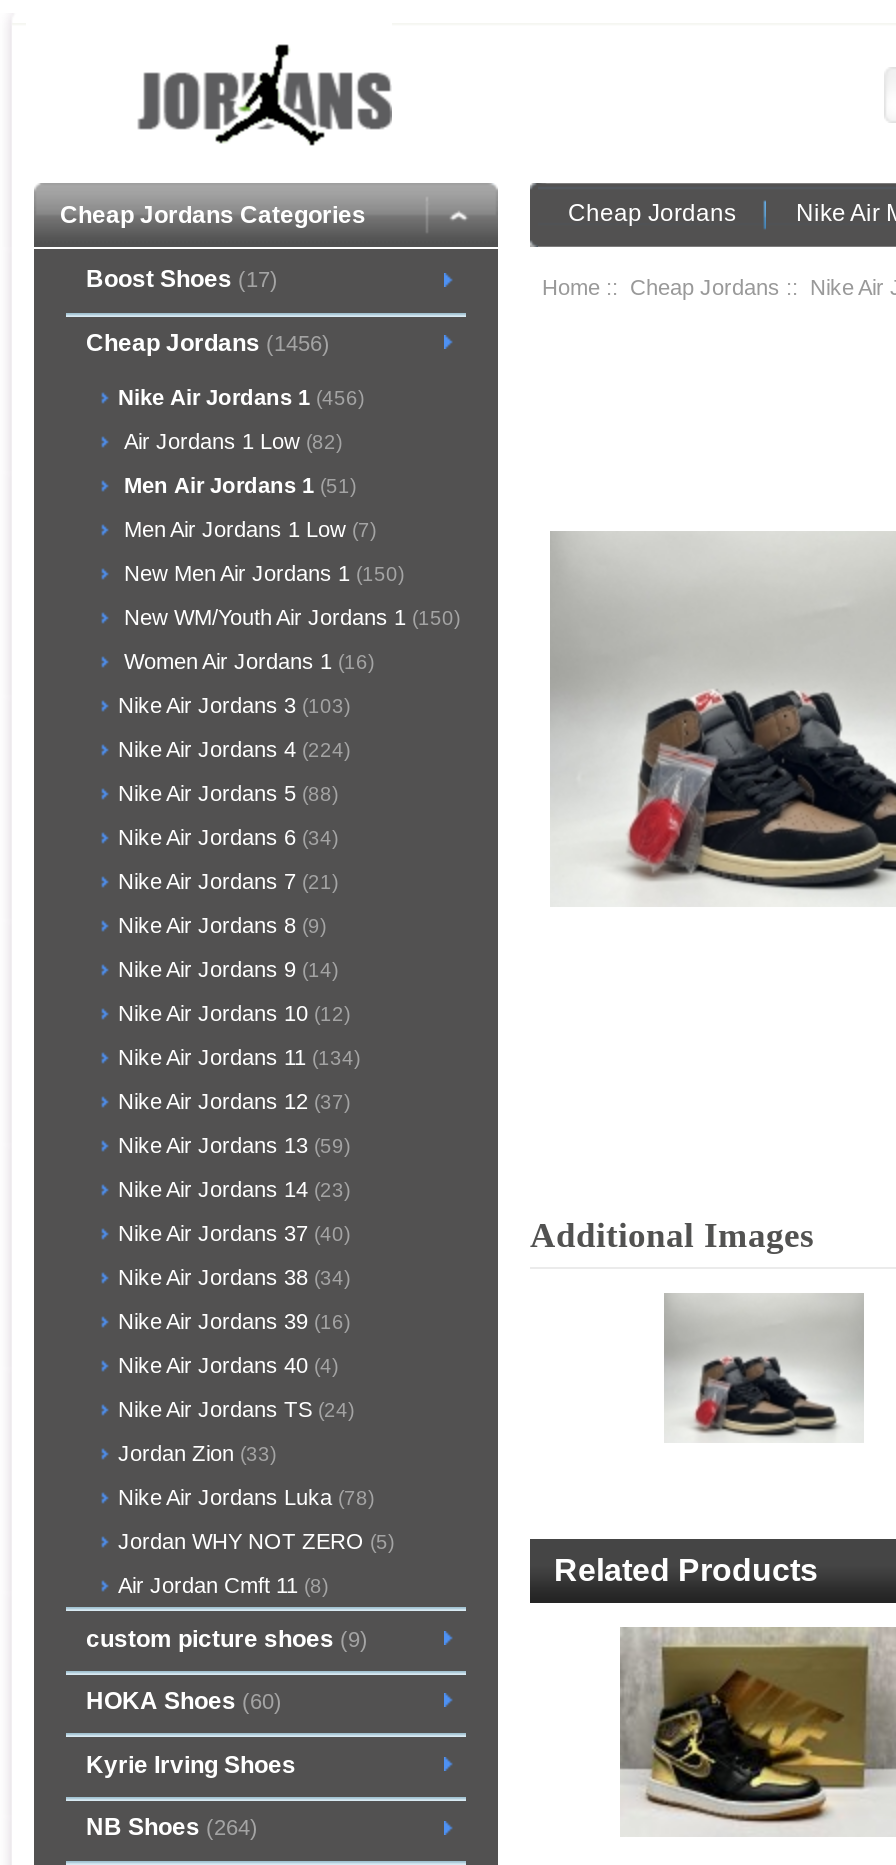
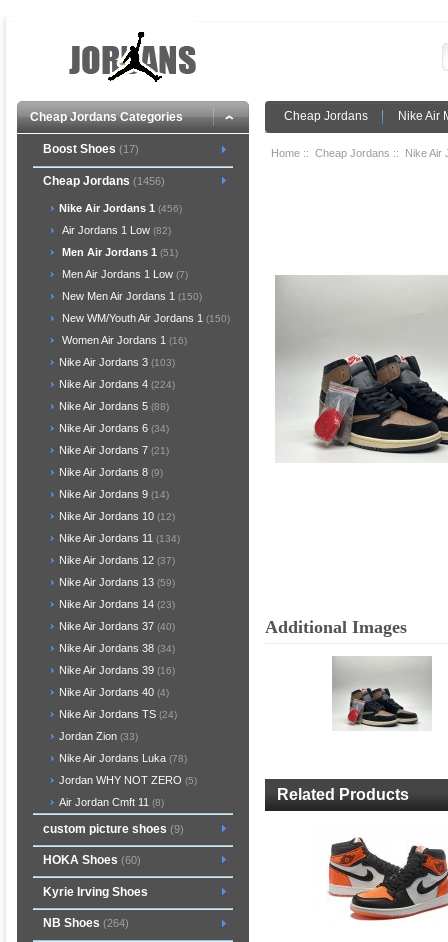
[618,1625,890,1835] [image] -> [310,823,445,926] [image]

